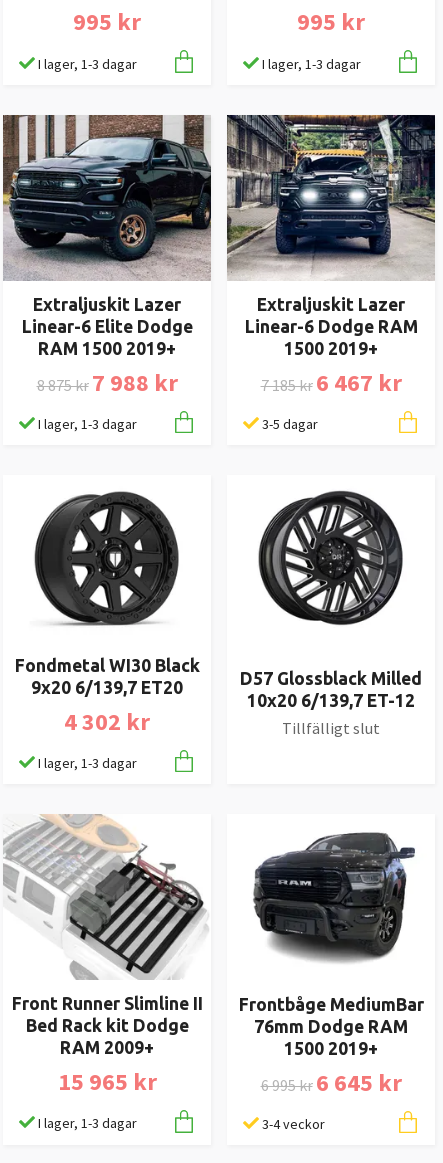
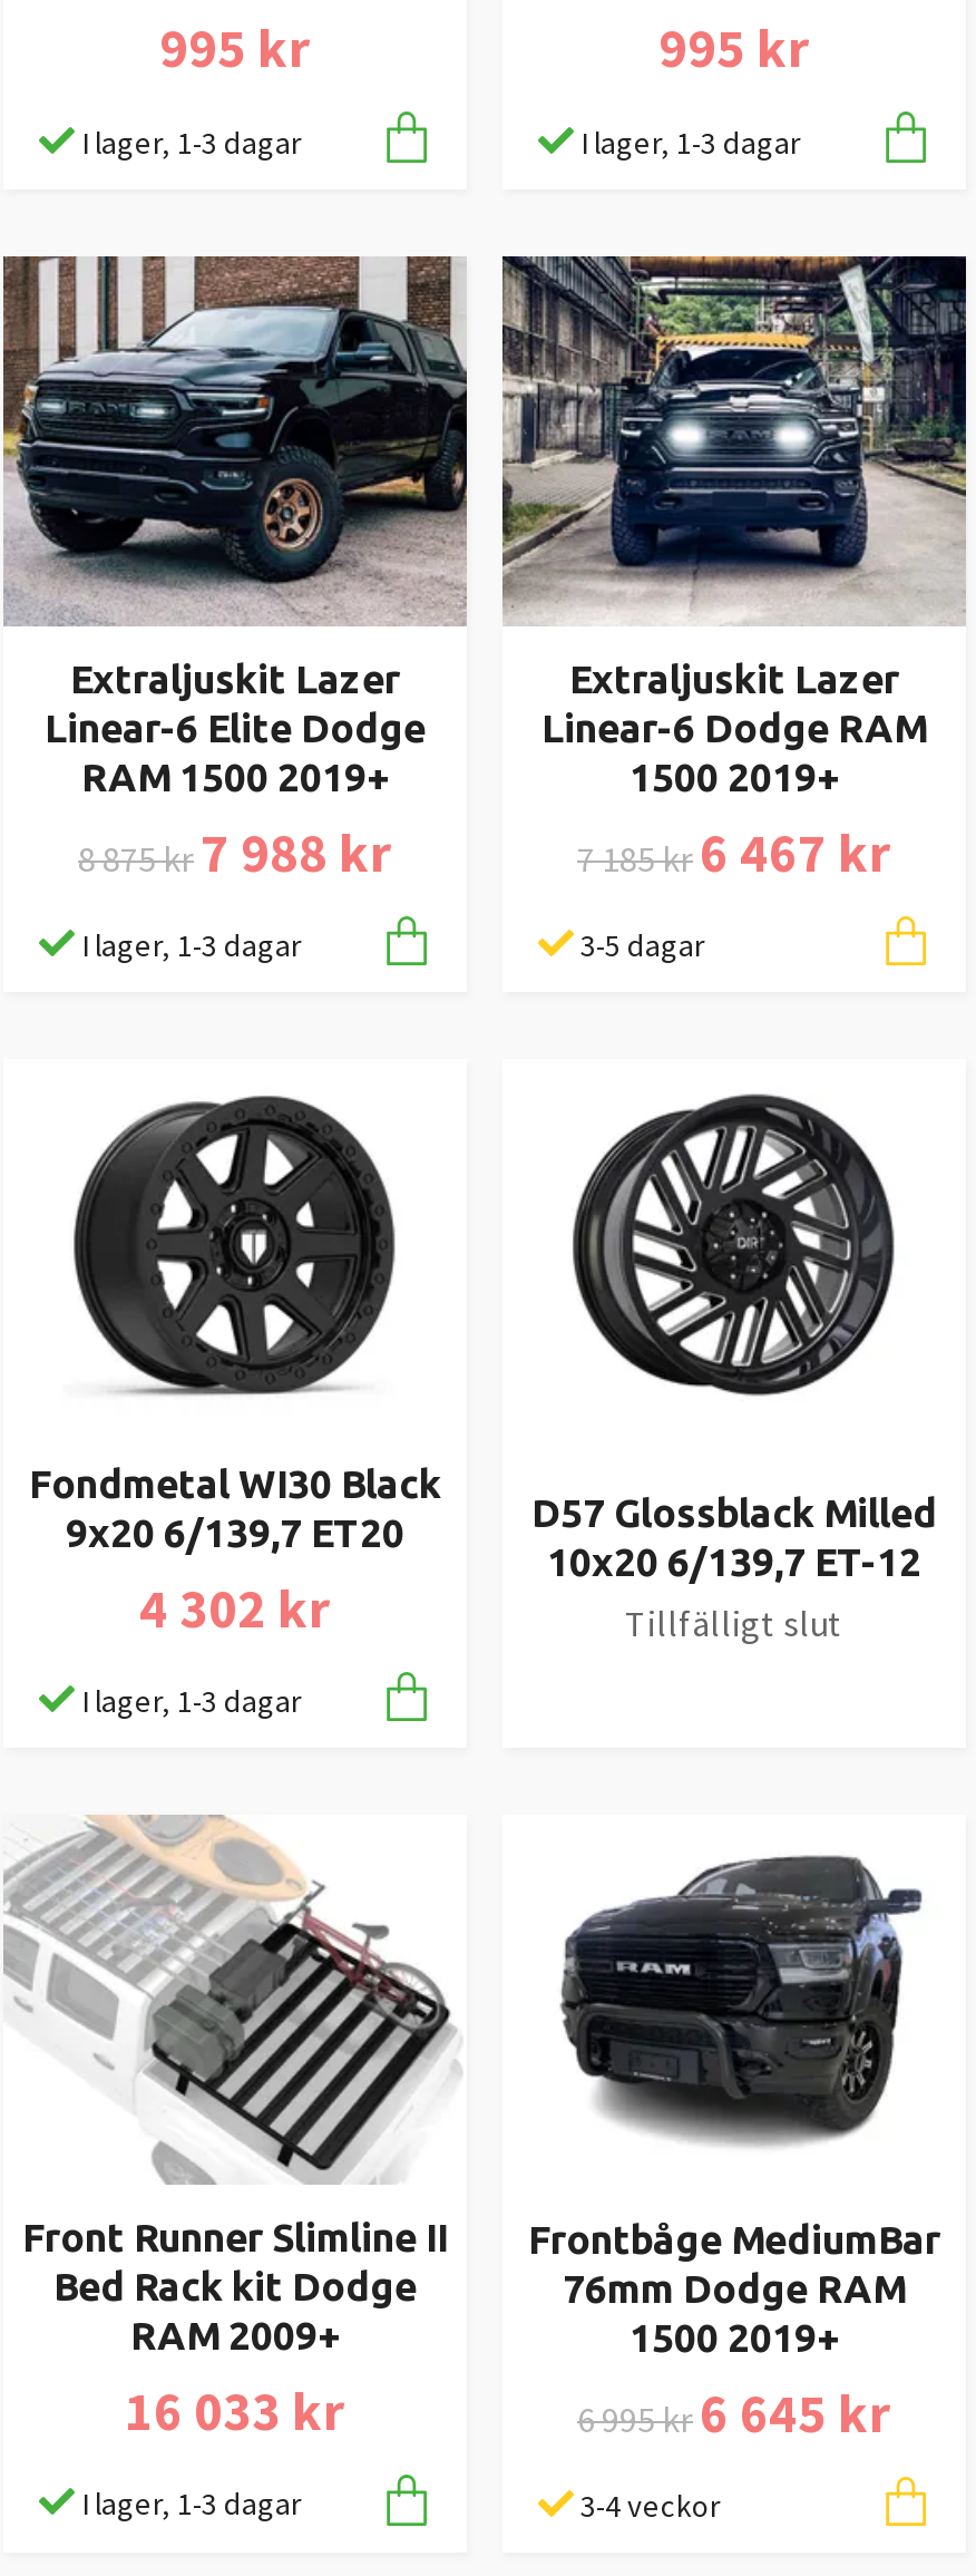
[57,1066,156,1097] 15 965 kr -> [125,2377,345,2446] 16 033 kr

